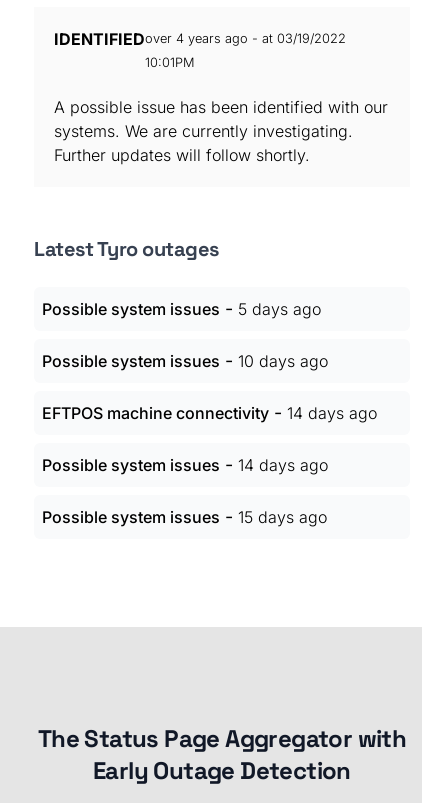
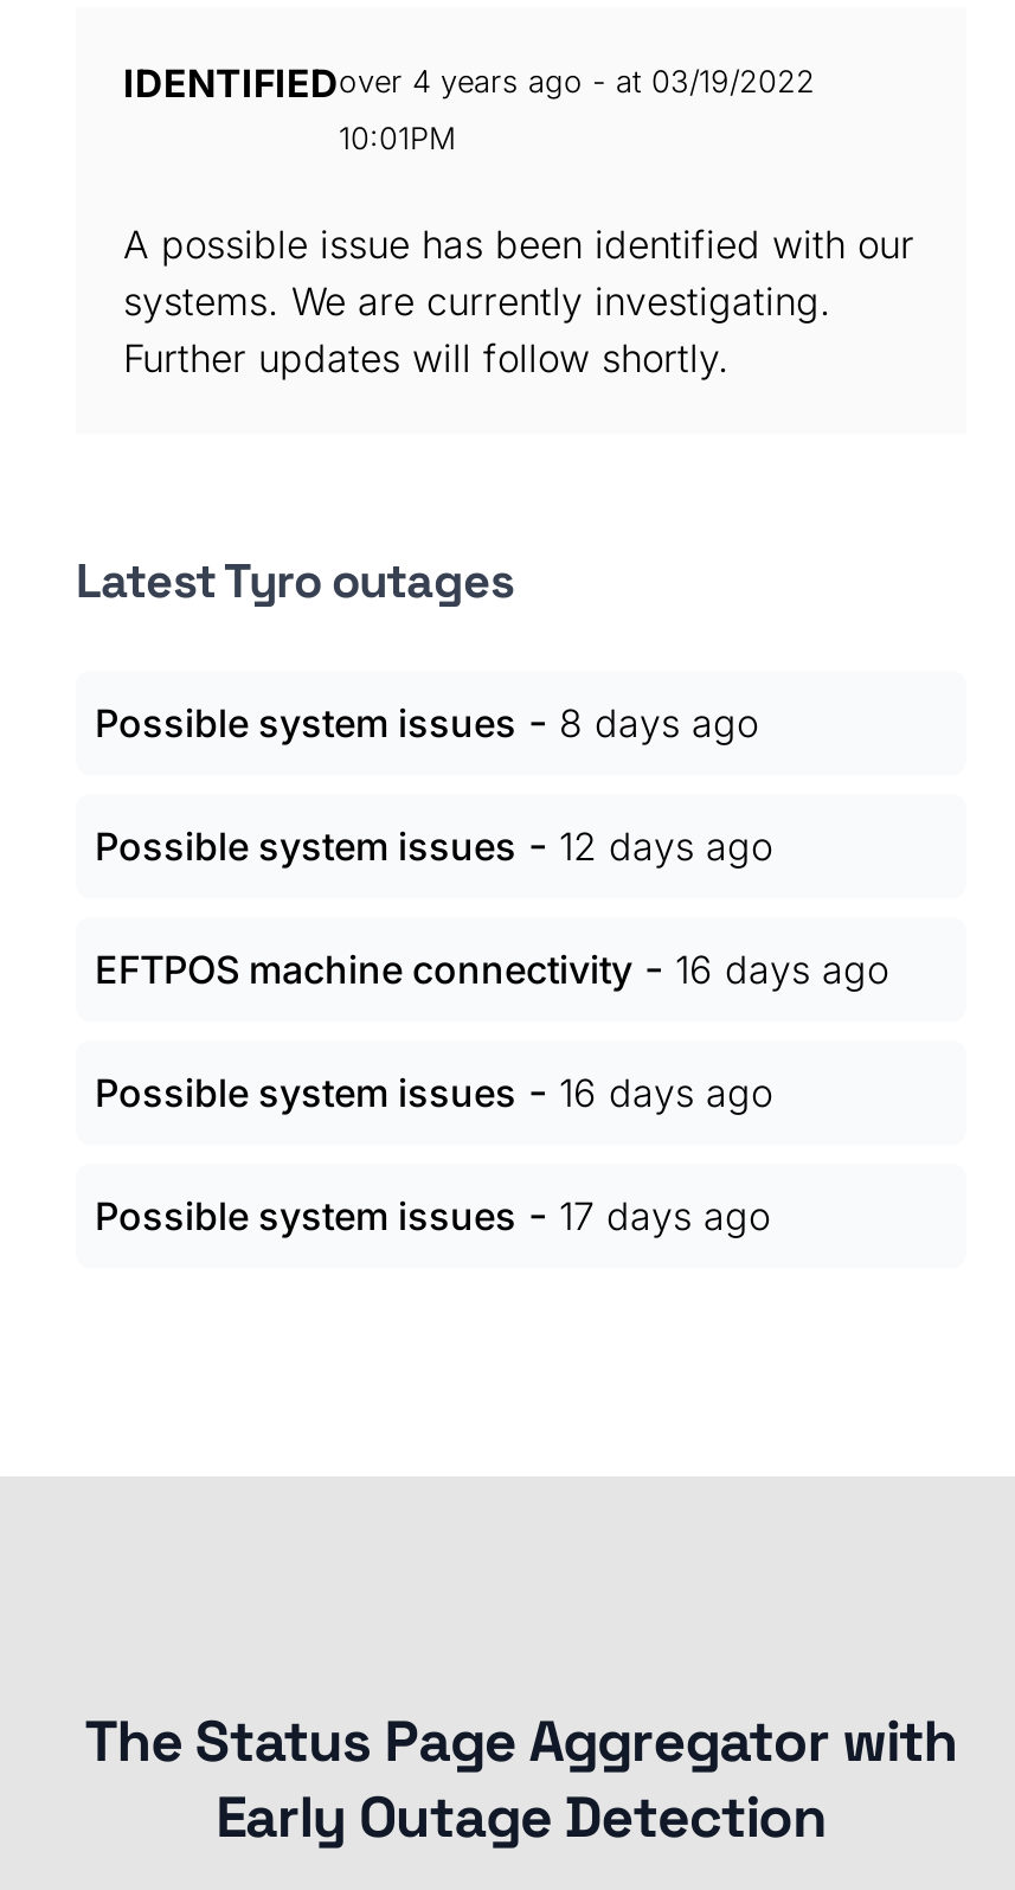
[42,298,321,319] Possible system issues - 5 days ago -> [95,697,758,747] Possible system issues - 8 days ago
[42,350,328,371] Possible system issues - 10 days ago -> [95,820,772,870] Possible system issues - 12 days ago
[42,402,377,423] EFTPOS machine connectivity - 14 days ago -> [95,943,888,993] EFTPOS machine connectivity - 16 days ago
[42,454,328,475] Possible system issues - 14 days ago -> [95,1066,772,1116] Possible system issues - 16 days ago
[42,506,327,527] Possible system issues - 15 days ago -> [95,1190,770,1239] Possible system issues - 17 days ago

